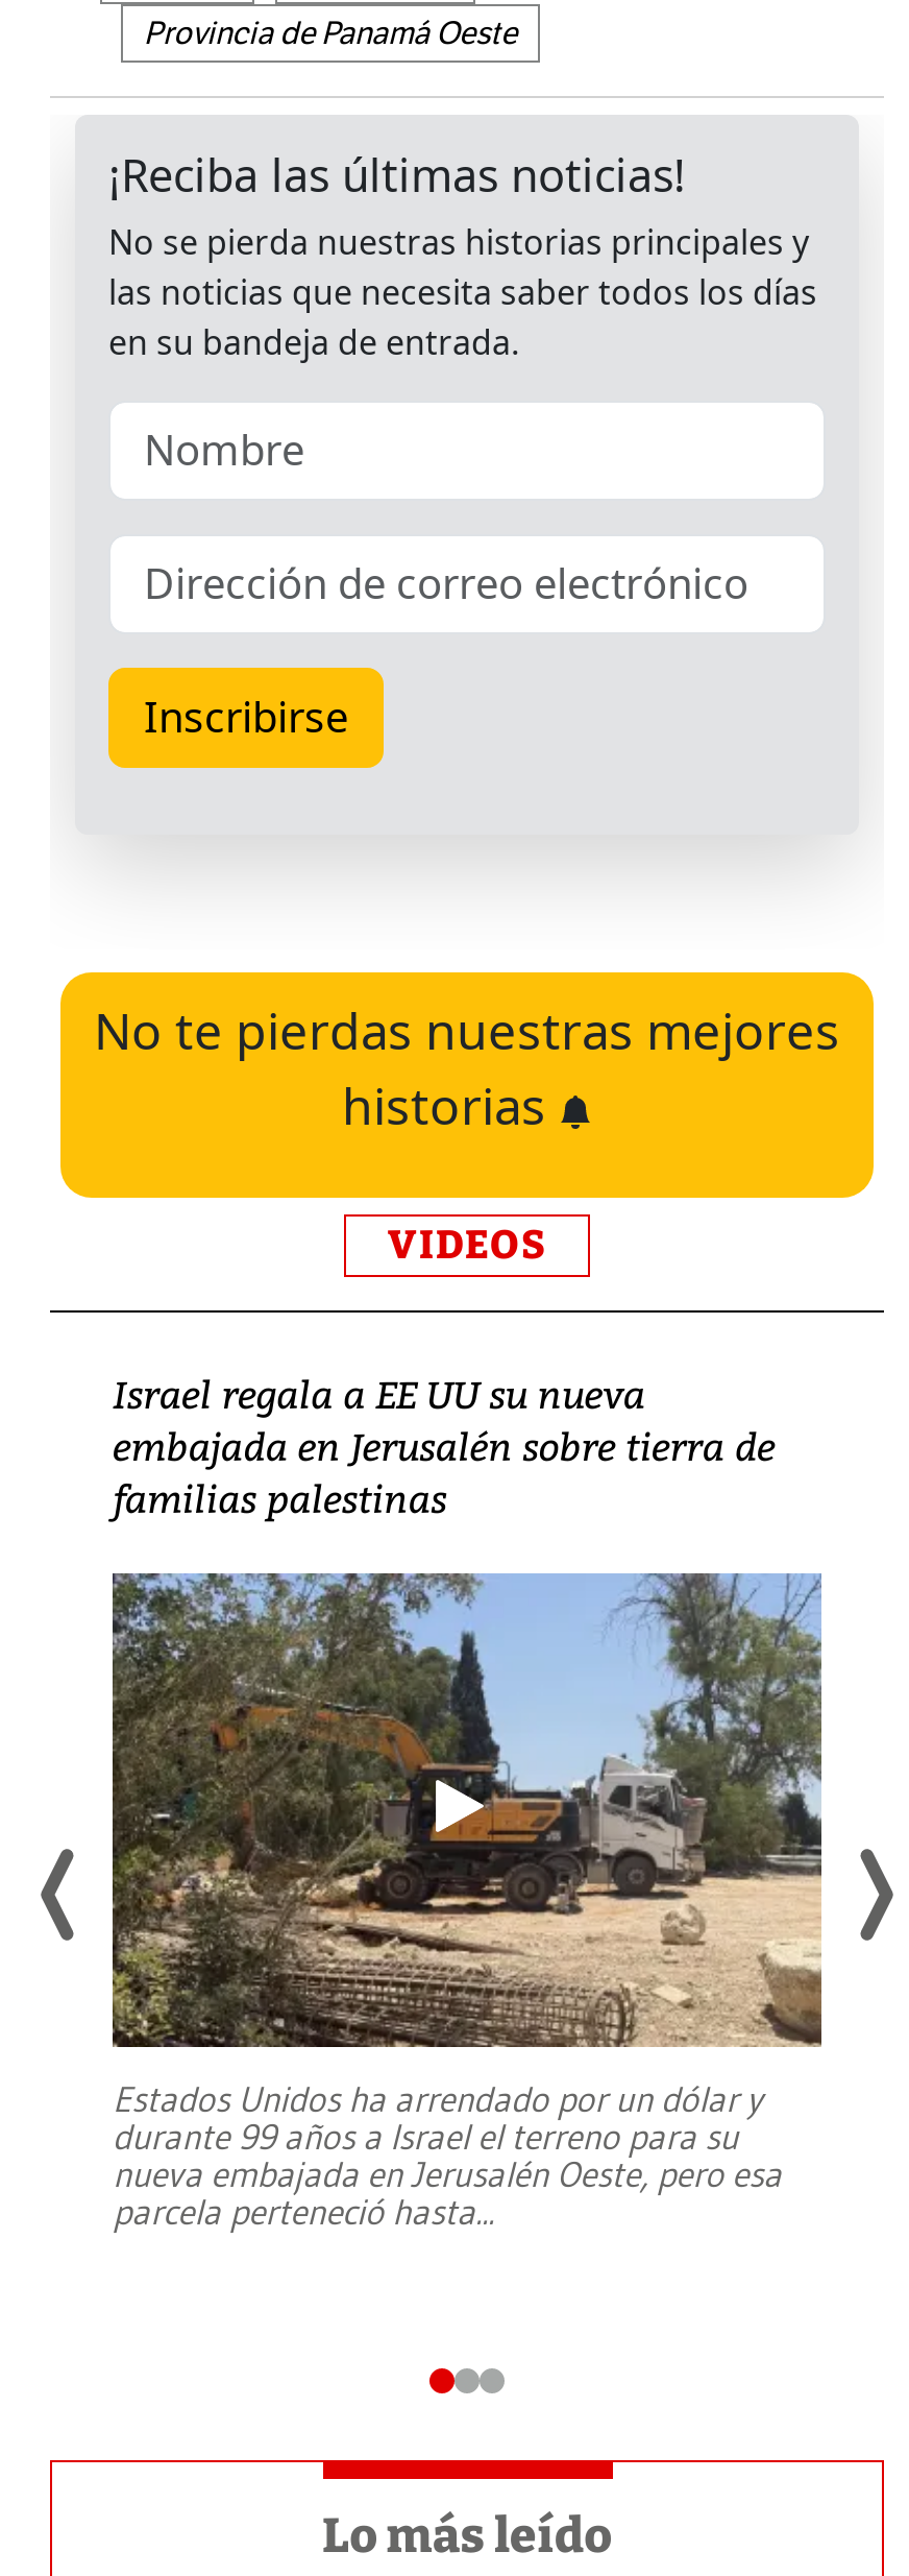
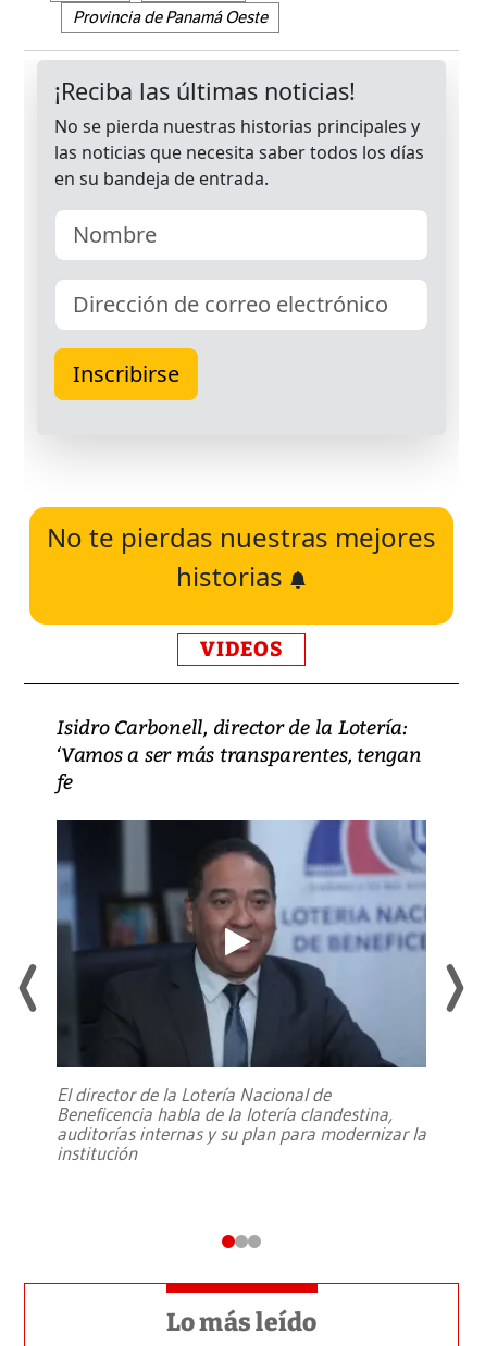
[113,1368,775,1524] Israel regala a EE UU su nueva | embajada en Jerusalén sobre tierra de | familias palestinas -> [57,713,421,795] Isidro Carbonell, director de la Lotería: | ‘Vamos a ser más transparentes, tengan | fe
[110,1571,824,2233] [image] | Estados Unidos ha arrendado por un dólar y | durante 99 años a Israel el terreno para su | nueva embajada en Jerusalén Oeste, pero esa | parcela perteneció hasta... -> [55,819,426,1164] [image] | El director de la Lotería Nacional de | Beneficencia habla de la lotería clandestina, | auditorías internas y su plan para modernizar la | institución

